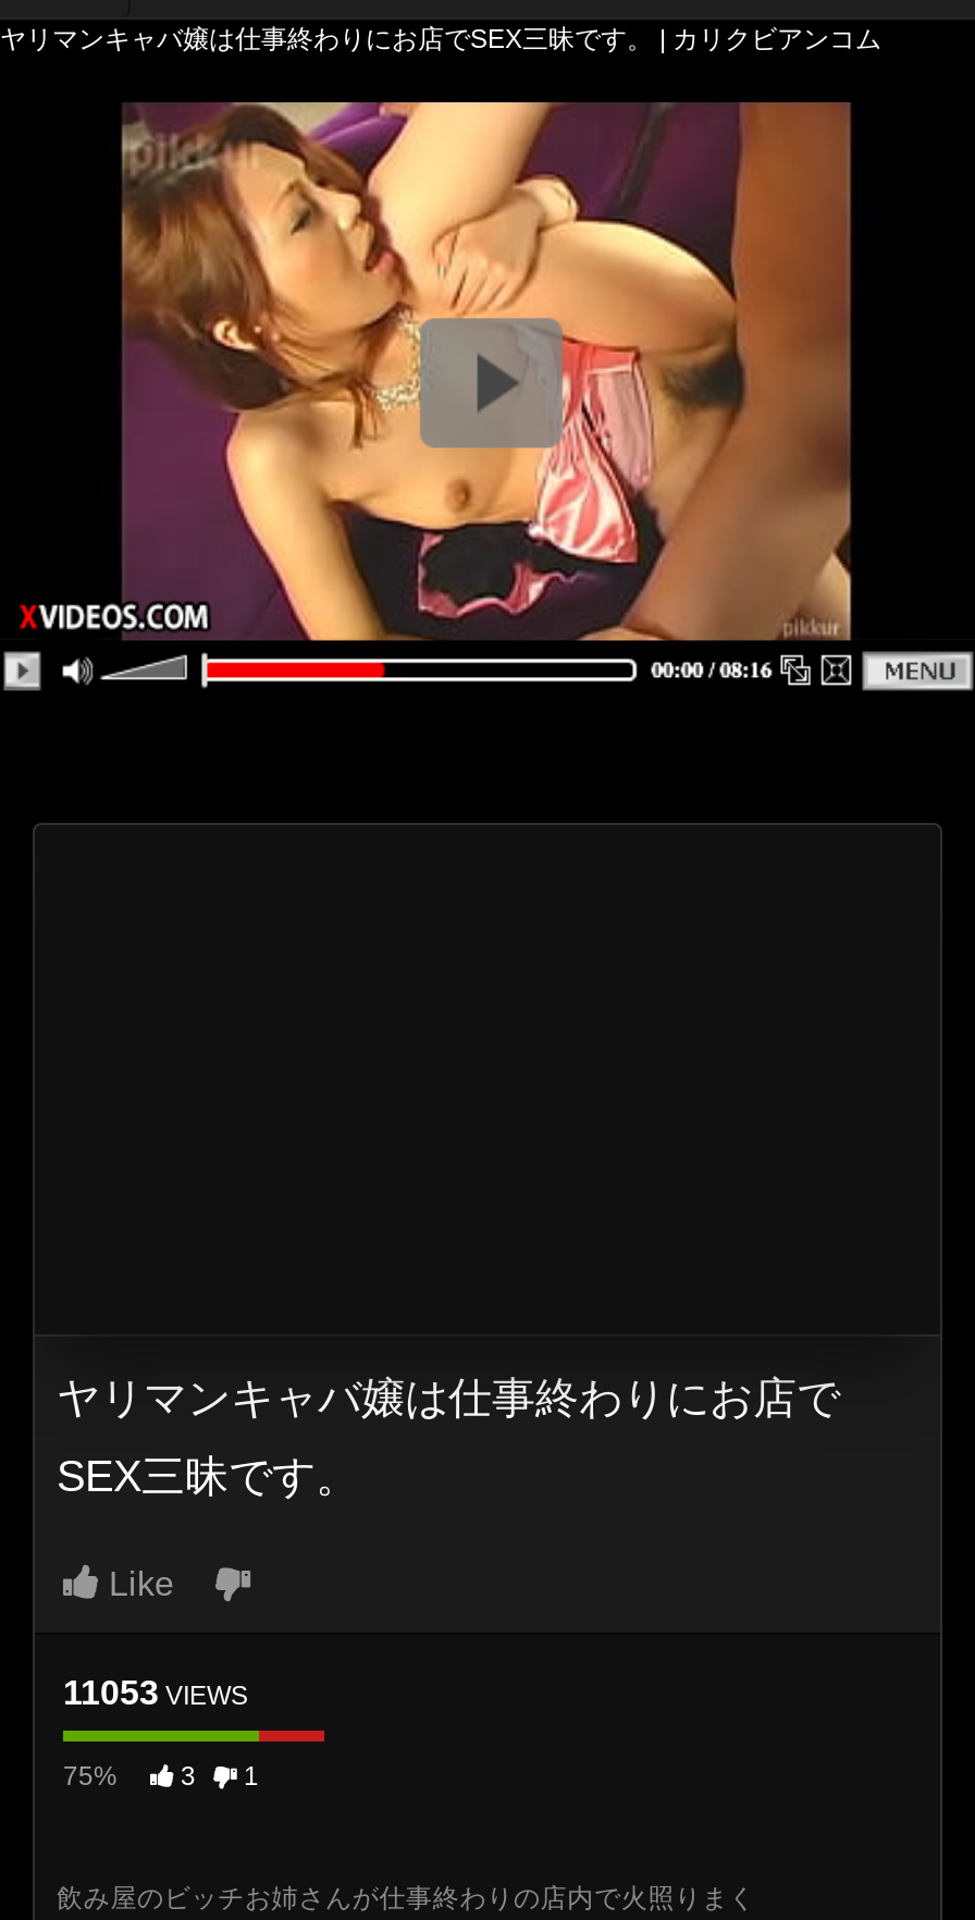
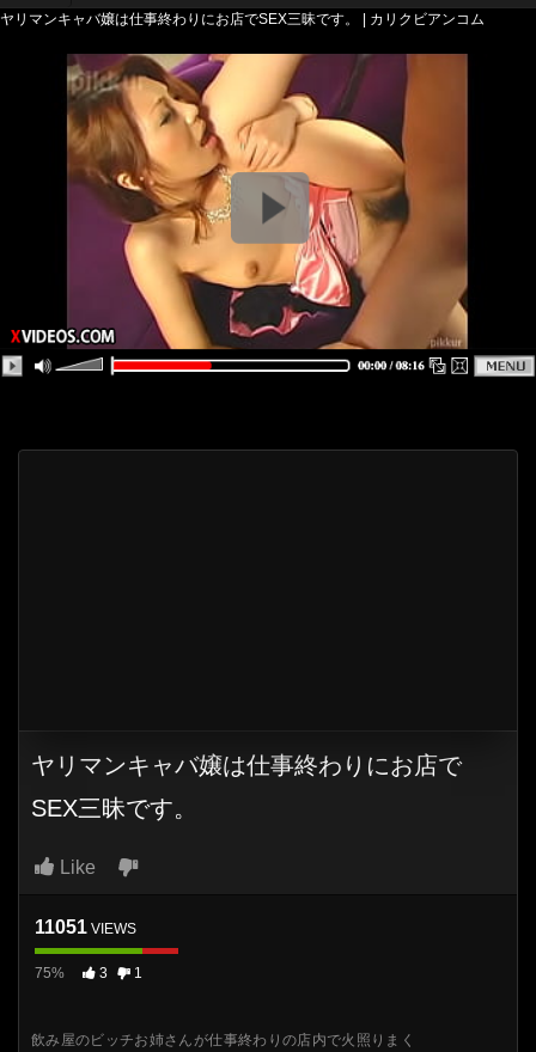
[63,1673,248,1710] 11053 VIEWS -> [35,917,136,937] 11051 VIEWS

